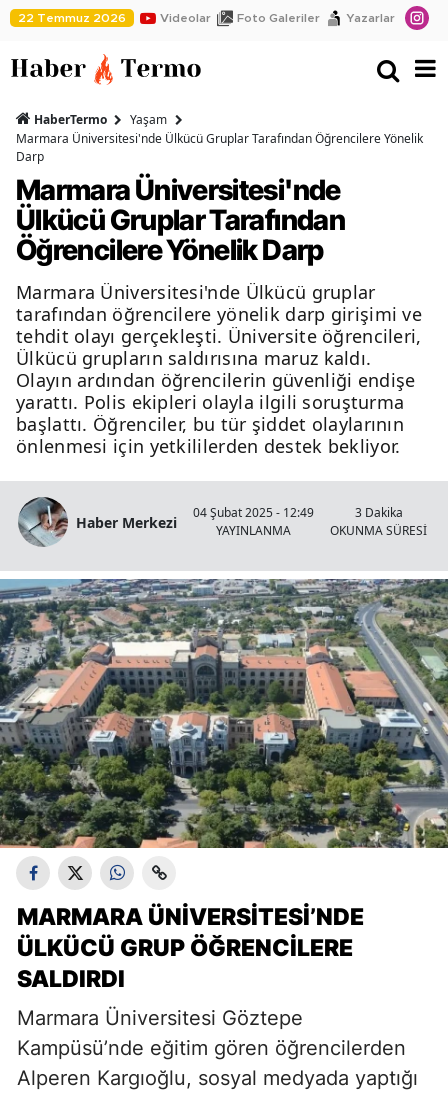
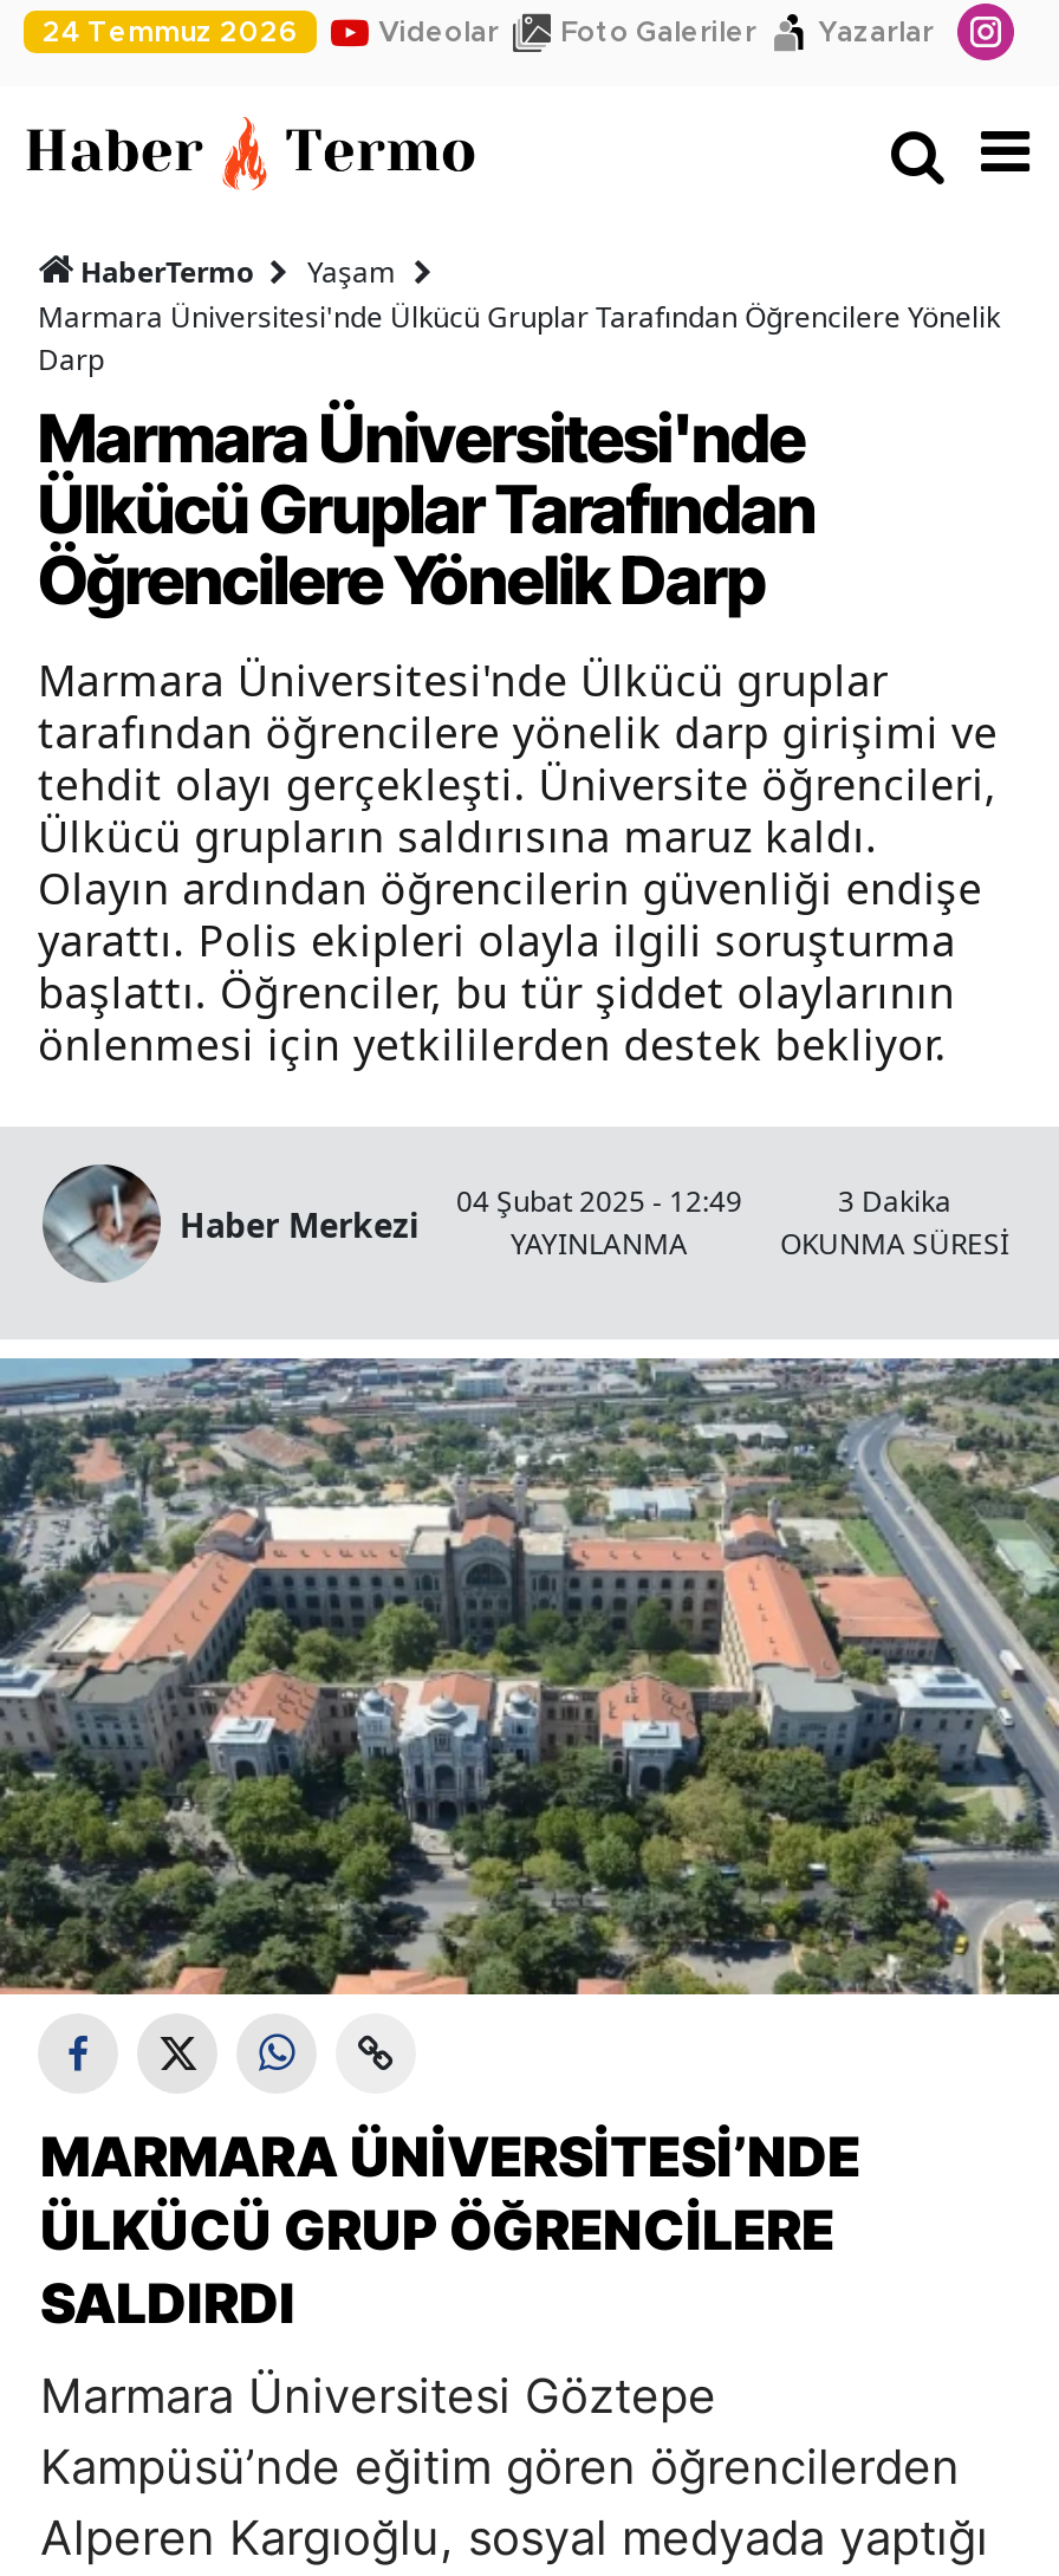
[18,11,126,23] 22 Temmuz 2026 -> [43,17,298,45] 24 Temmuz 2026

